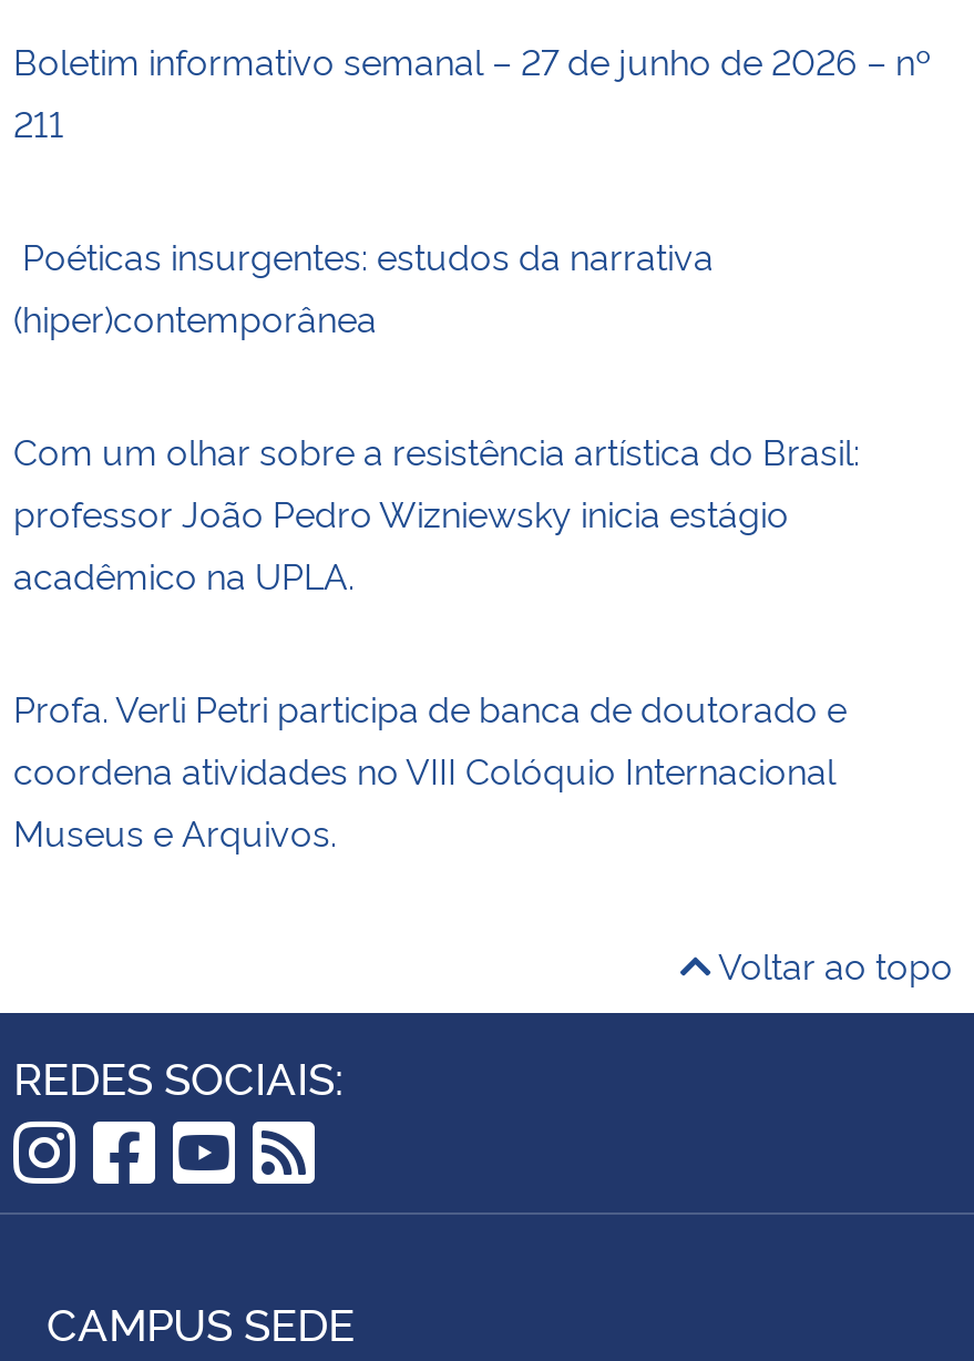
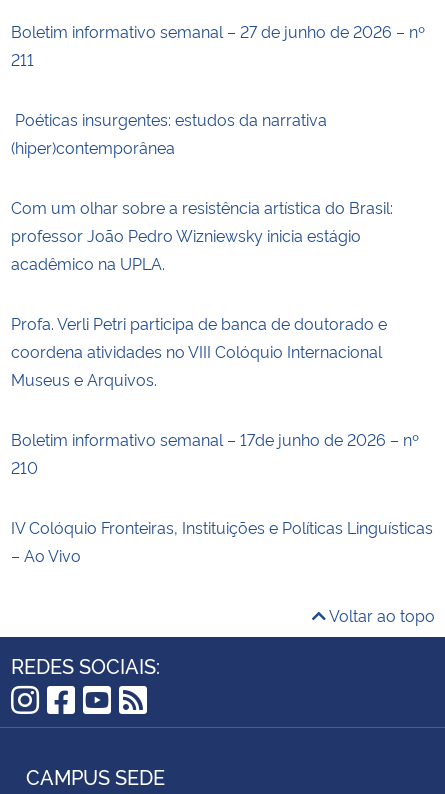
none -> [11,428,433,566] Boletim informativo semanal – 17de junho de 2026 – nº | 210 | IV Colóquio Fronteiras, Instituições e Políticas Linguísticas | – Ao Vivo

